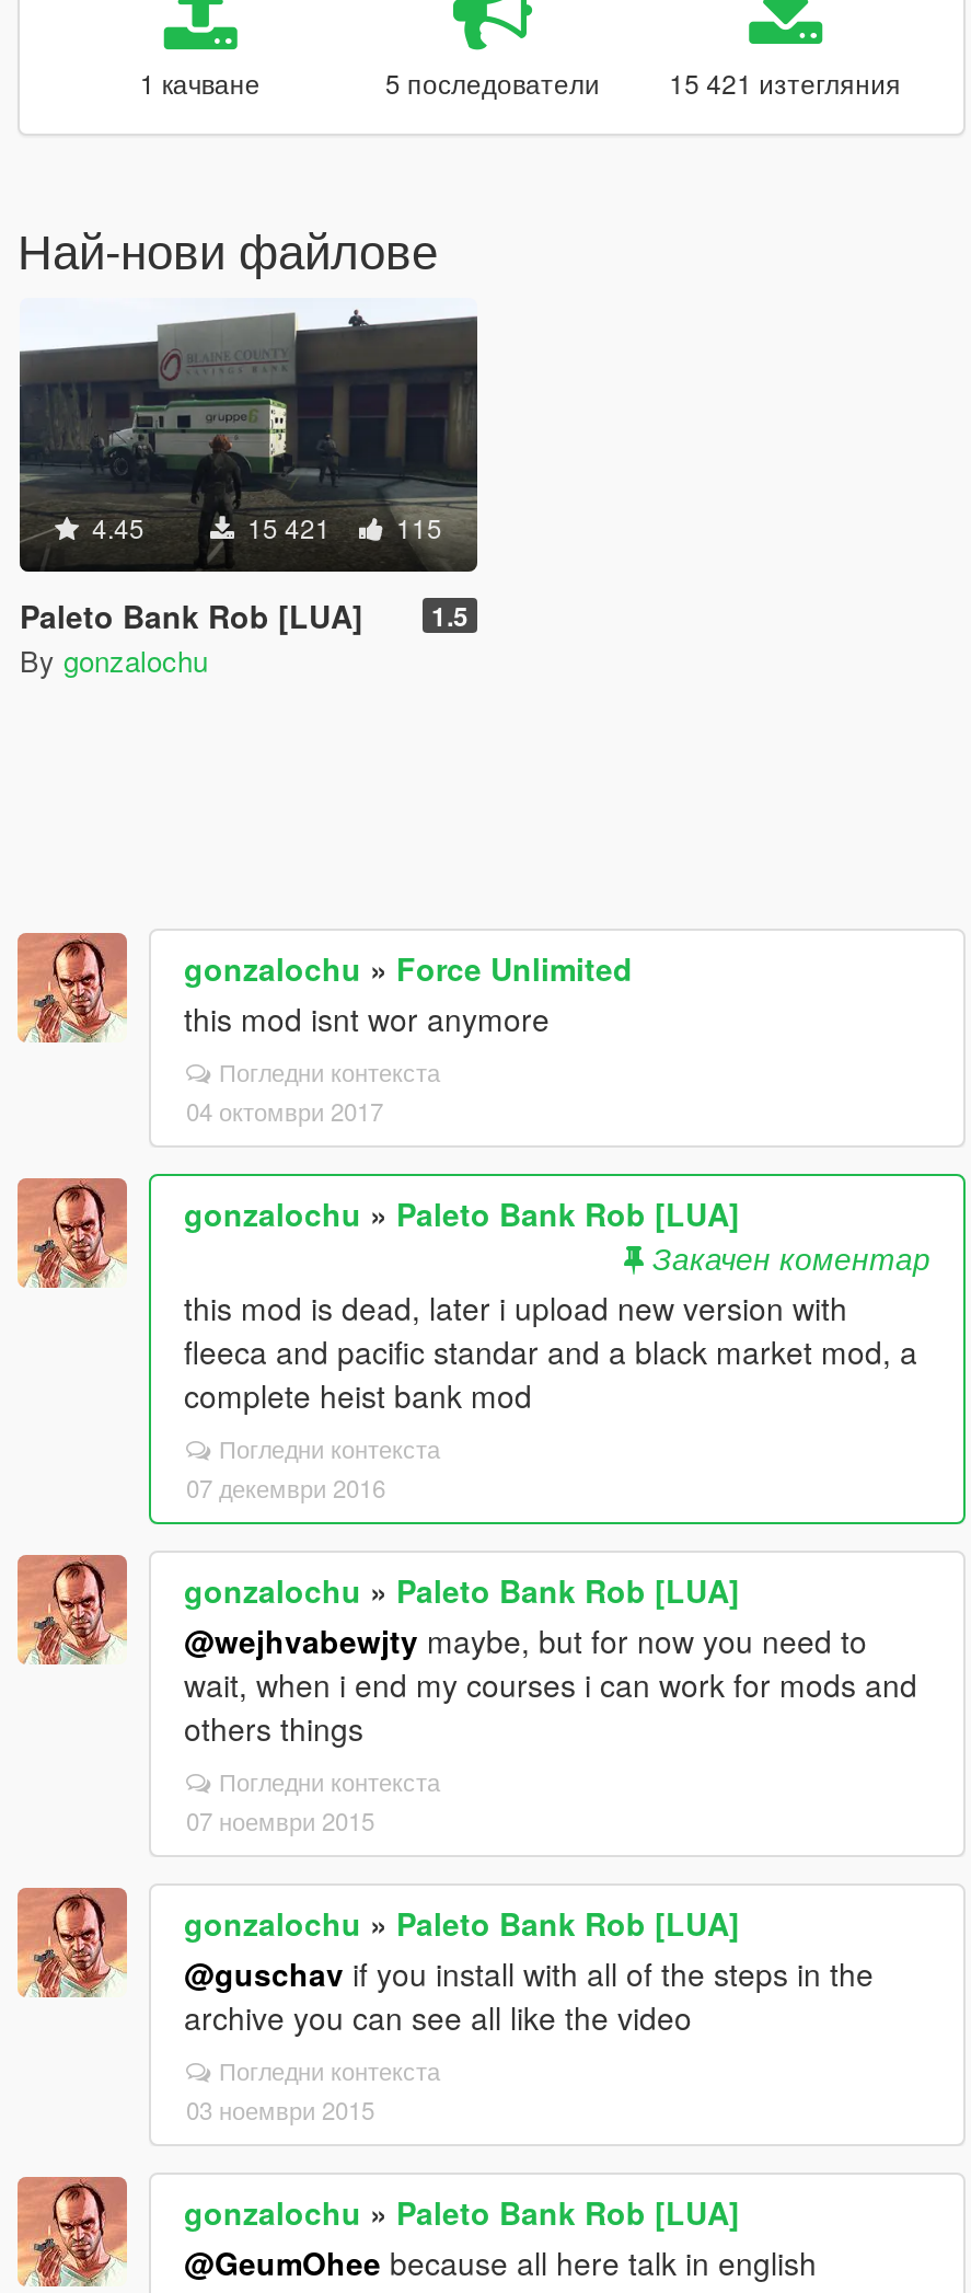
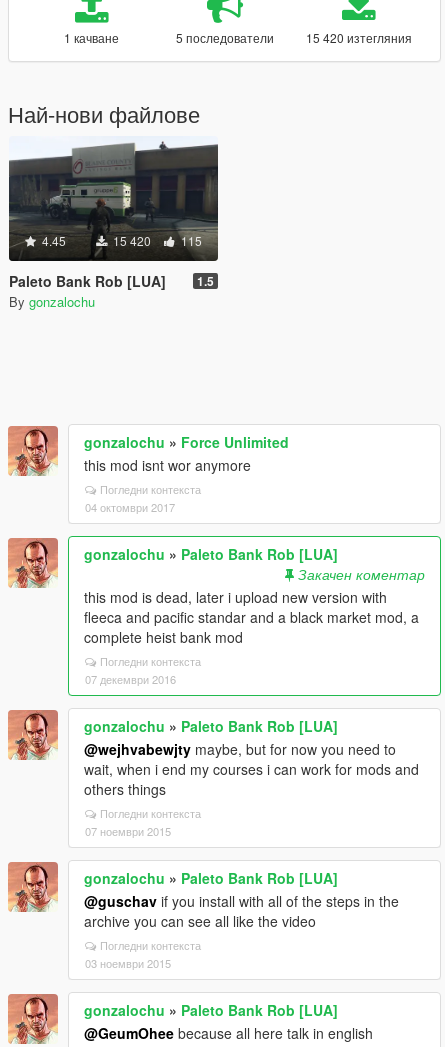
[385,64,901,101] 5 последователи 15 421 изтегляния -> [176,29,412,46] 5 последователи 15 420 изтегляния
[241,508,442,545] 15 421 115 -> [110,232,202,249] 15 420 115

